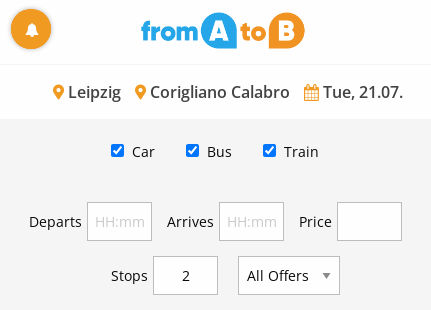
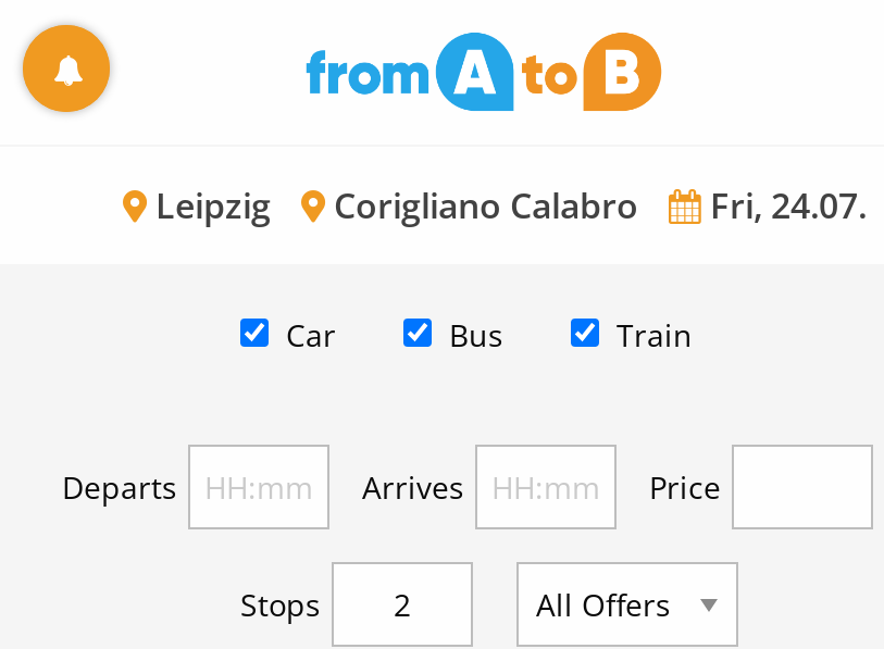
[64,80,403,102] Leipzig Corigliano Calabro Tue, 21.07. -> [147,180,867,228] Leipzig Corigliano Calabro Fri, 24.07.

